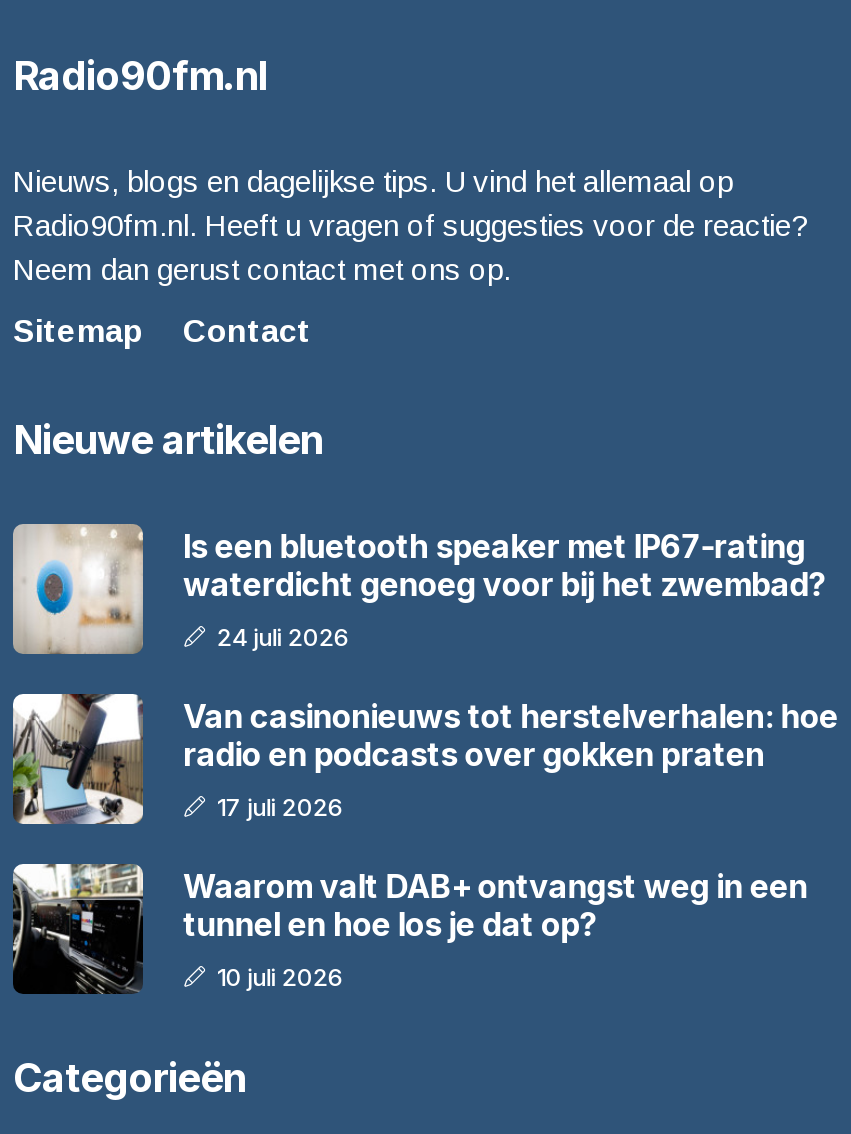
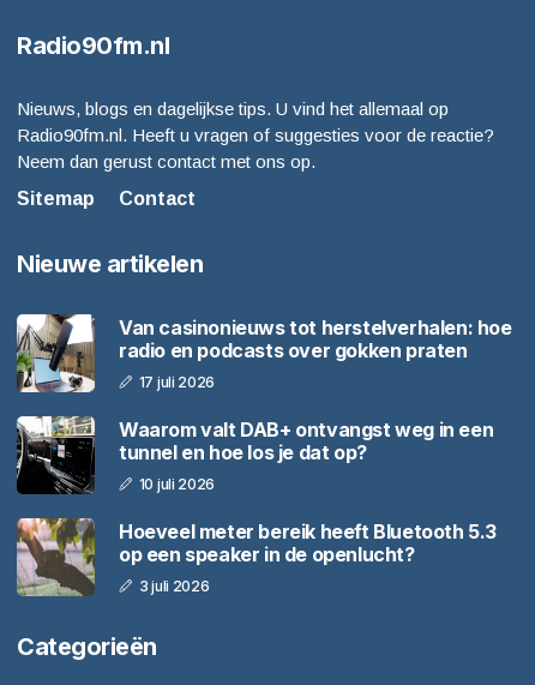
[11,524,826,654] [image] | Is een bluetooth speaker met IP67-rating | waterdicht genoeg voor bij het zwembad? | 24 juli 2026 -> none
moved [9,690,838,992] -> [14,312,512,493]: [image] | Van casinonieuws tot herstelverhalen: hoe | radio en podcasts over gokken praten | 17 juli 2026 | Waarom valt DAB+ ontvangst weg in een | tunnel en hoe los je dat op? | 10 juli 2026
none -> [16,517,497,597] [image] | Hoeveel meter bereik heeft Bluetooth 5.3 | op een speaker in de openlucht? | 3 juli 2026

